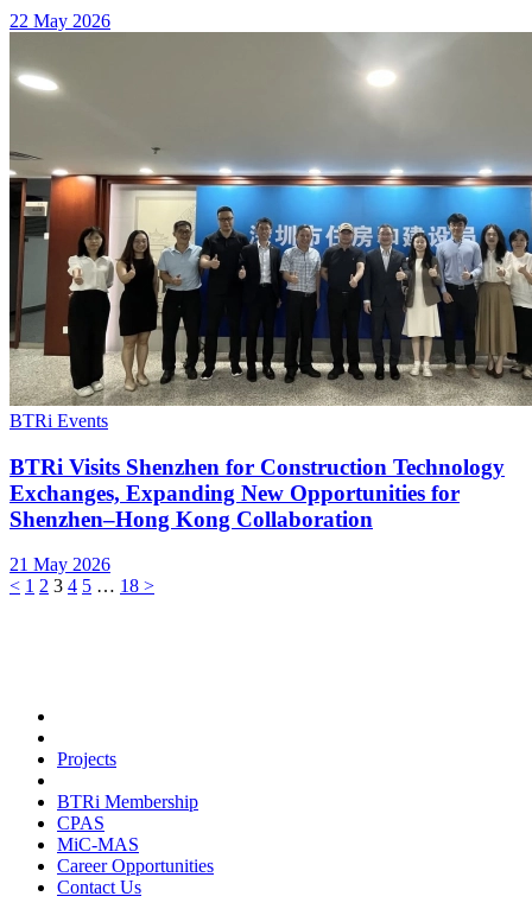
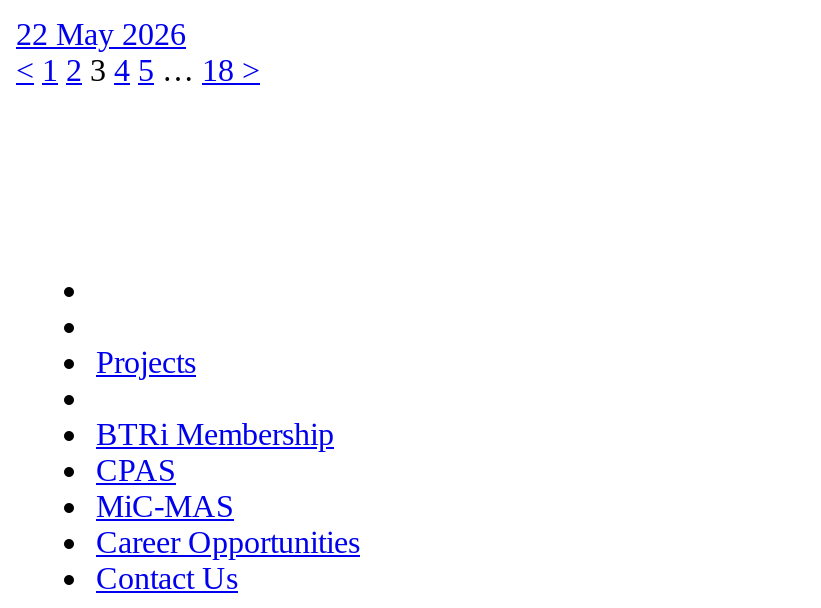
[8,31,528,575] [image] | BTRi Events | BTRi Visits Shenzhen for Construction Technology | Exchanges, Expanding New Opportunities for | Shenzhen–Hong Kong Collaboration | 21 May 2026 -> none

